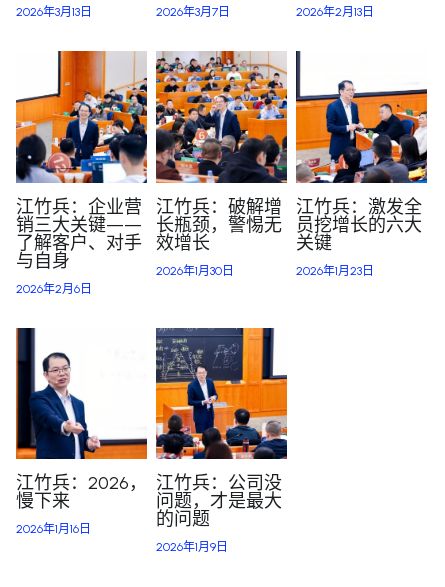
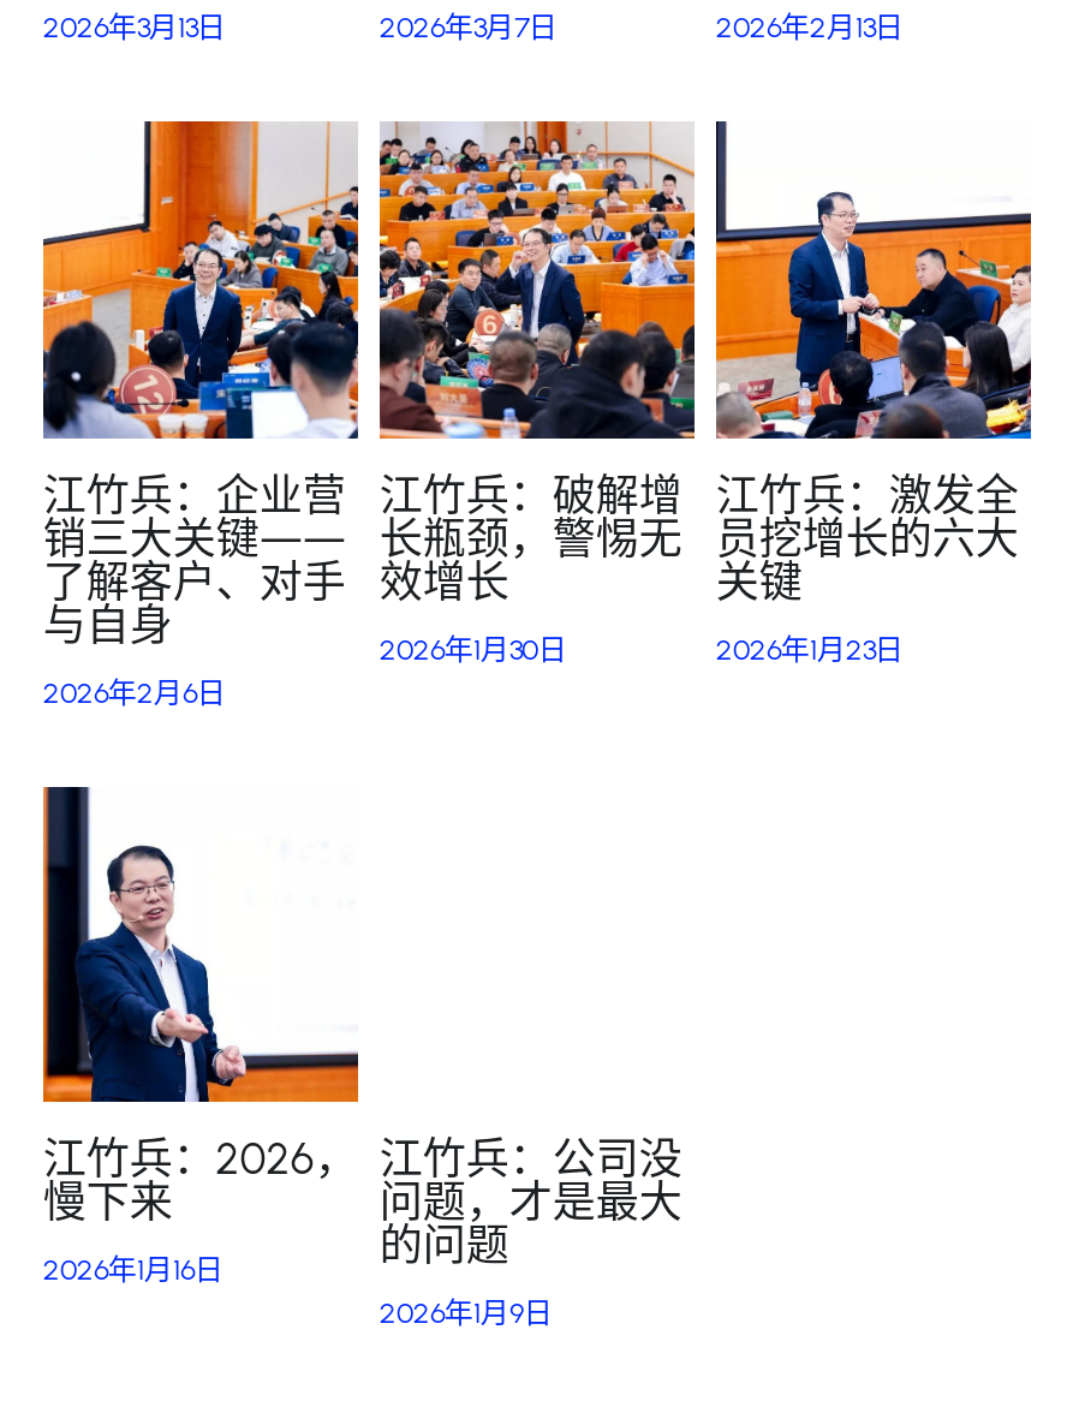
[155,327,288,460] [image] -> none

